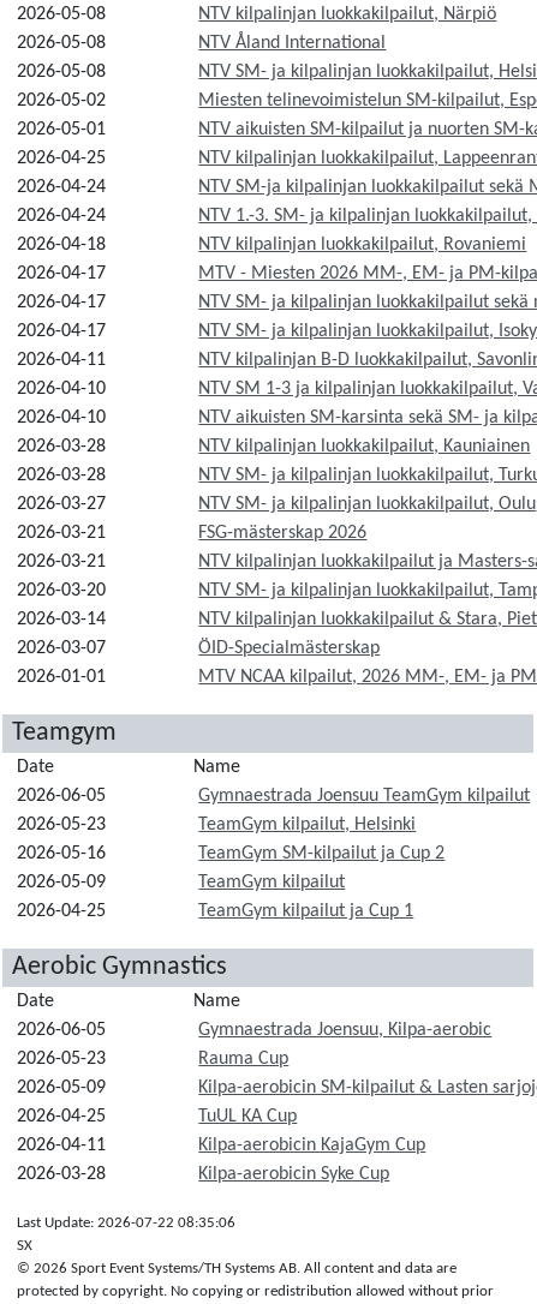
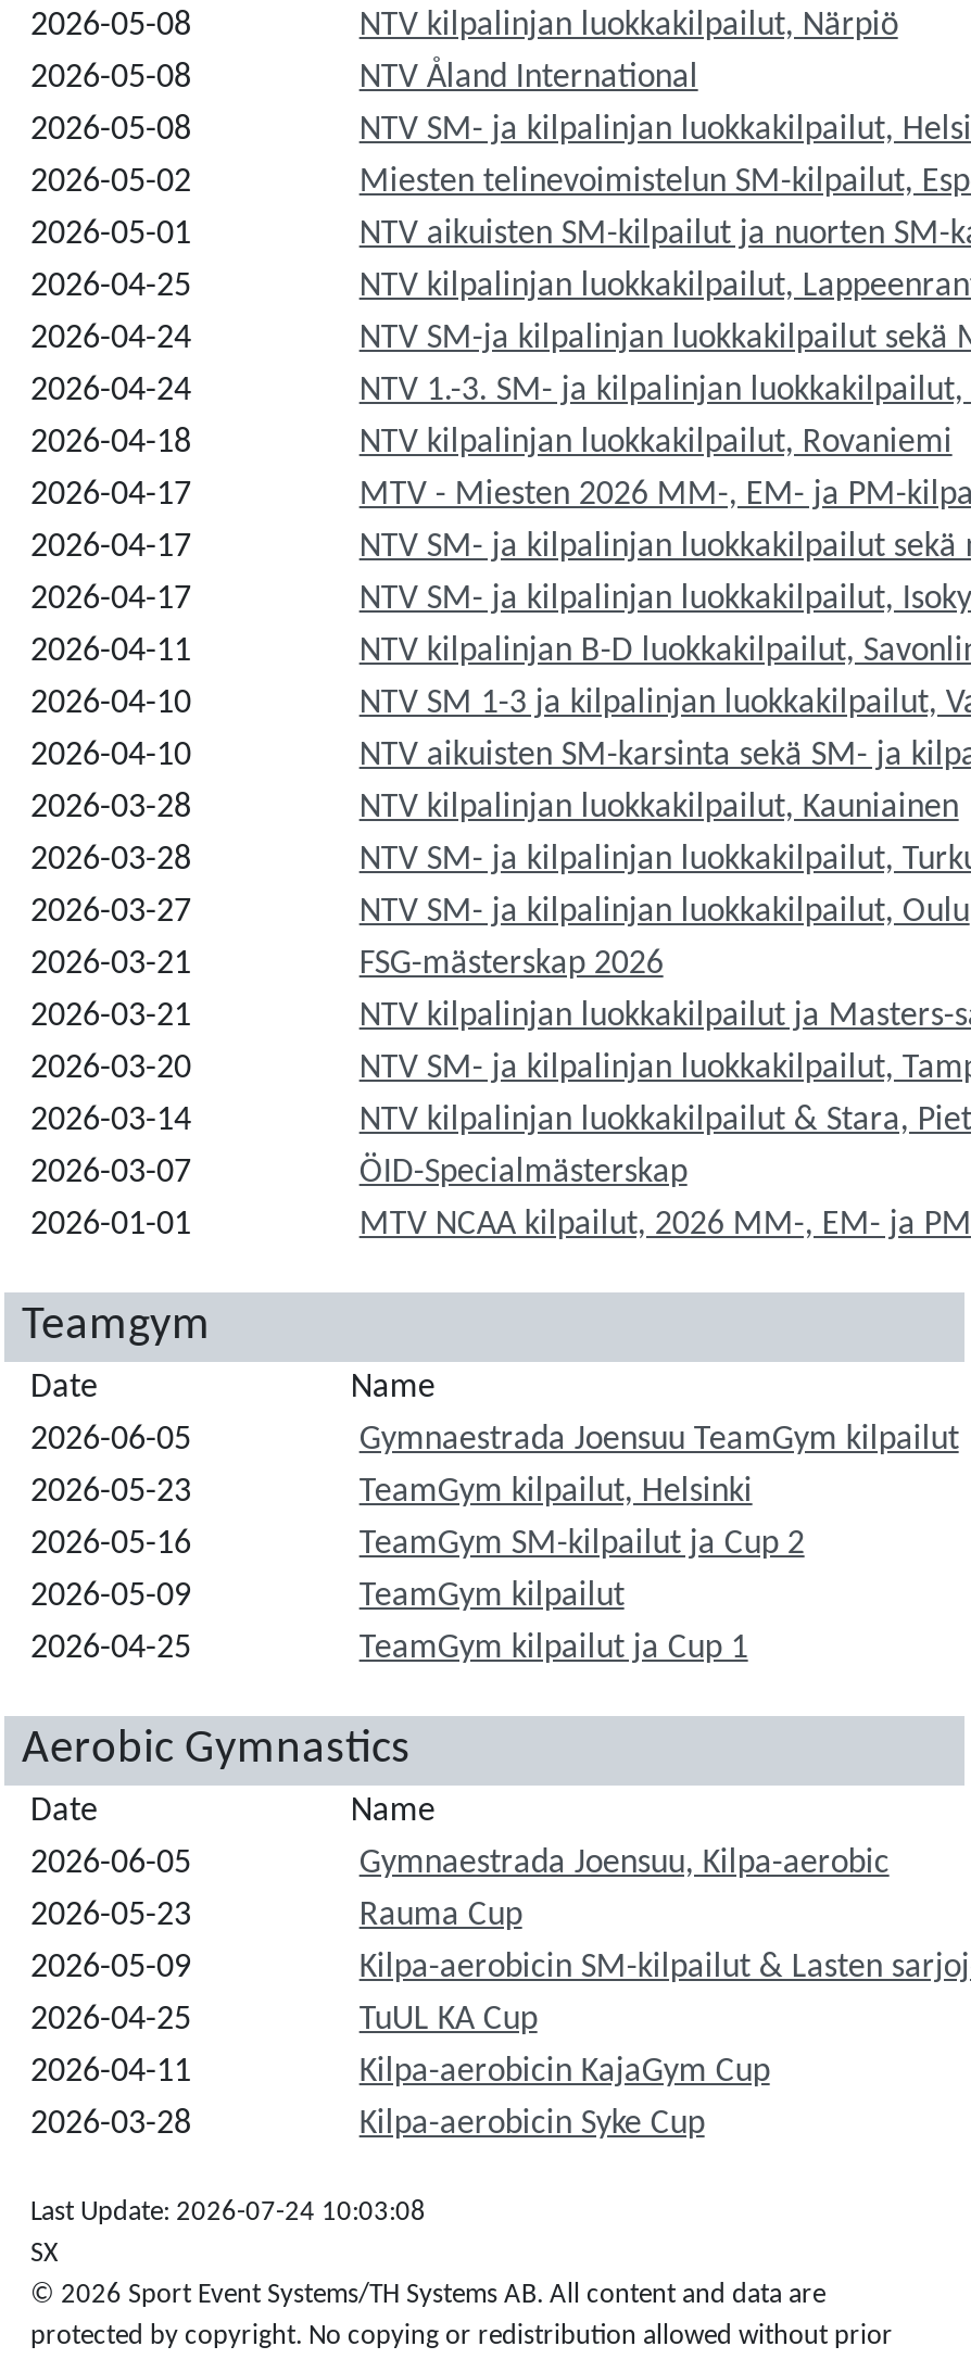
[17,1216,235,1231] Last Update: 2026-07-22 08:35:06 -> [30,2199,426,2228] Last Update: 2026-07-24 10:03:08

